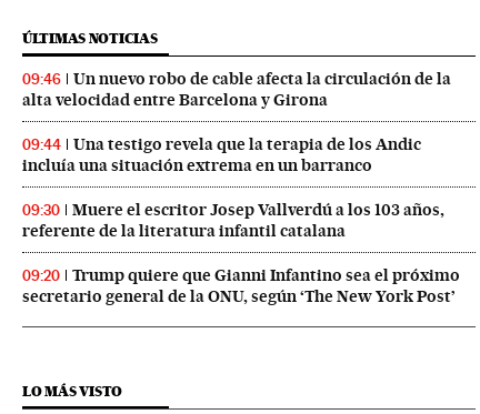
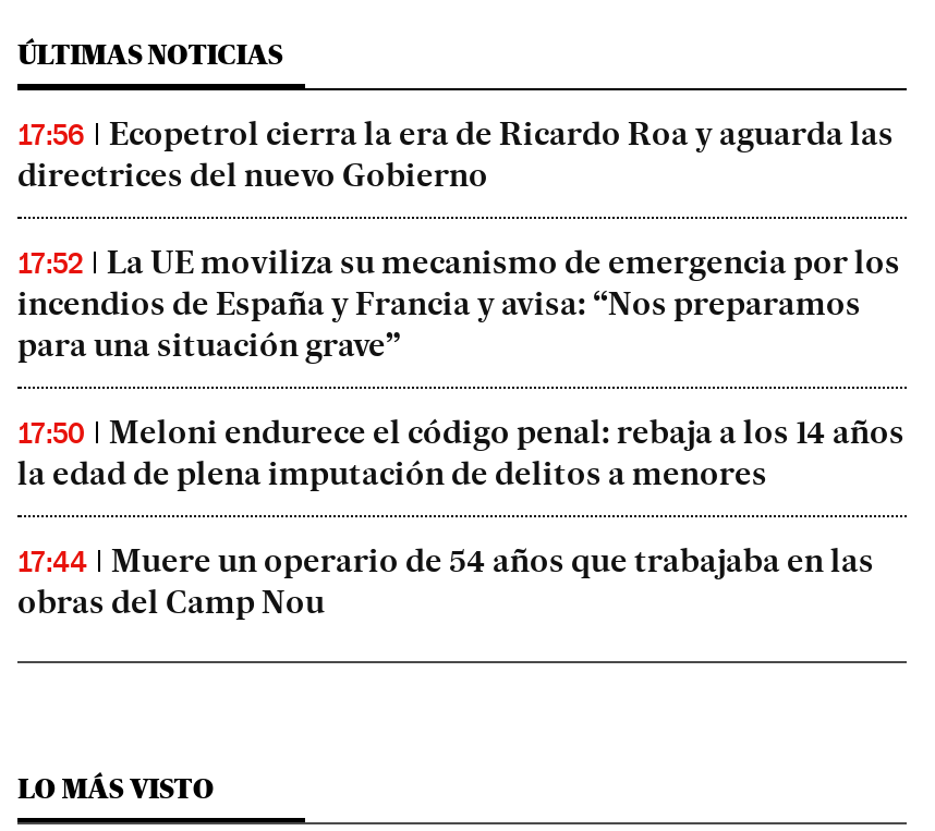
[22,69,451,110] 09:46 | Un nuevo robo de cable afecta la circulación de la | alta velocidad entre Barcelona y Girona -> [17,115,894,195] 17:56 | Ecopetrol cierra la era de Ricardo Roa y aguarda las | directrices del nuevo Gobierno
[22,135,421,176] 09:44 | Una testigo revela que la terapia de los Andic | incluía una situación extrema en un barranco -> [17,243,900,365] 17:52 | La UE moviliza su mecanismo de emergencia por los | incendios de España y Francia y avisa: “Nos preparamos | para una situación grave”
[22,200,444,241] 09:30 | Muere el escritor Josep Vallverdú a los 103 años, | referente de la literatura infantil catalana -> [17,413,904,494] 17:50 | Meloni endurece el código penal: rebaja a los 14 años | la edad de plena imputación de delitos a menores
[22,265,460,307] 09:20 | Trump quiere que Gianni Infantino sea el próximo | secretario general de la ONU, según ‘The New York Post’ -> [17,542,874,622] 17:44 | Muere un operario de 54 años que trabajaba en las | obras del Camp Nou

